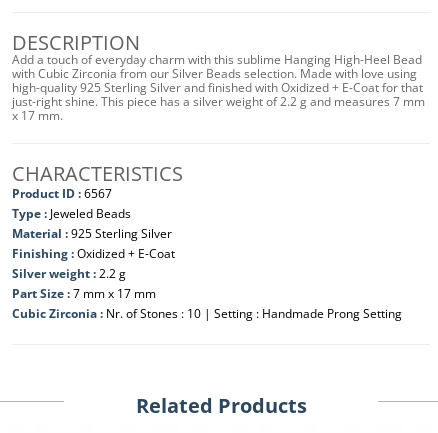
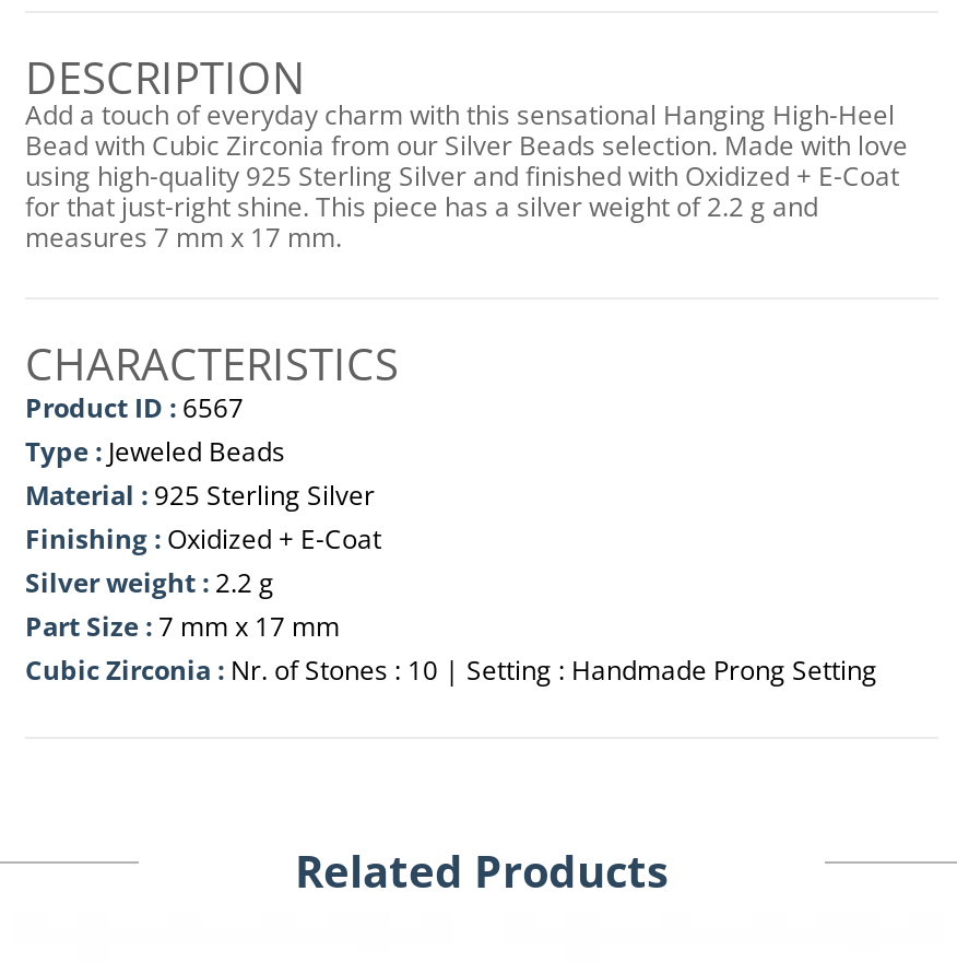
[12,51,425,124] Add a touch of everyday charm with this sublime Hanging High-Heel Bead | with Cubic Zirconia from our Silver Beads selection. Made with love using | high-quality 925 Sterling Silver and finished with Oxidized + E-Coat for that | just-right shine. This piece has a silver weight of 2.2 g and measures 7 mm | x 17 mm. -> [25,96,908,256] Add a touch of everyday charm with this sensational Hanging High-Heel | Bead with Cubic Zirconia from our Silver Beads selection. Made with love | using high-quality 925 Sterling Silver and finished with Oxidized + E-Coat | for that just-right shine. This piece has a silver weight of 2.2 g and | measures 7 mm x 17 mm.

